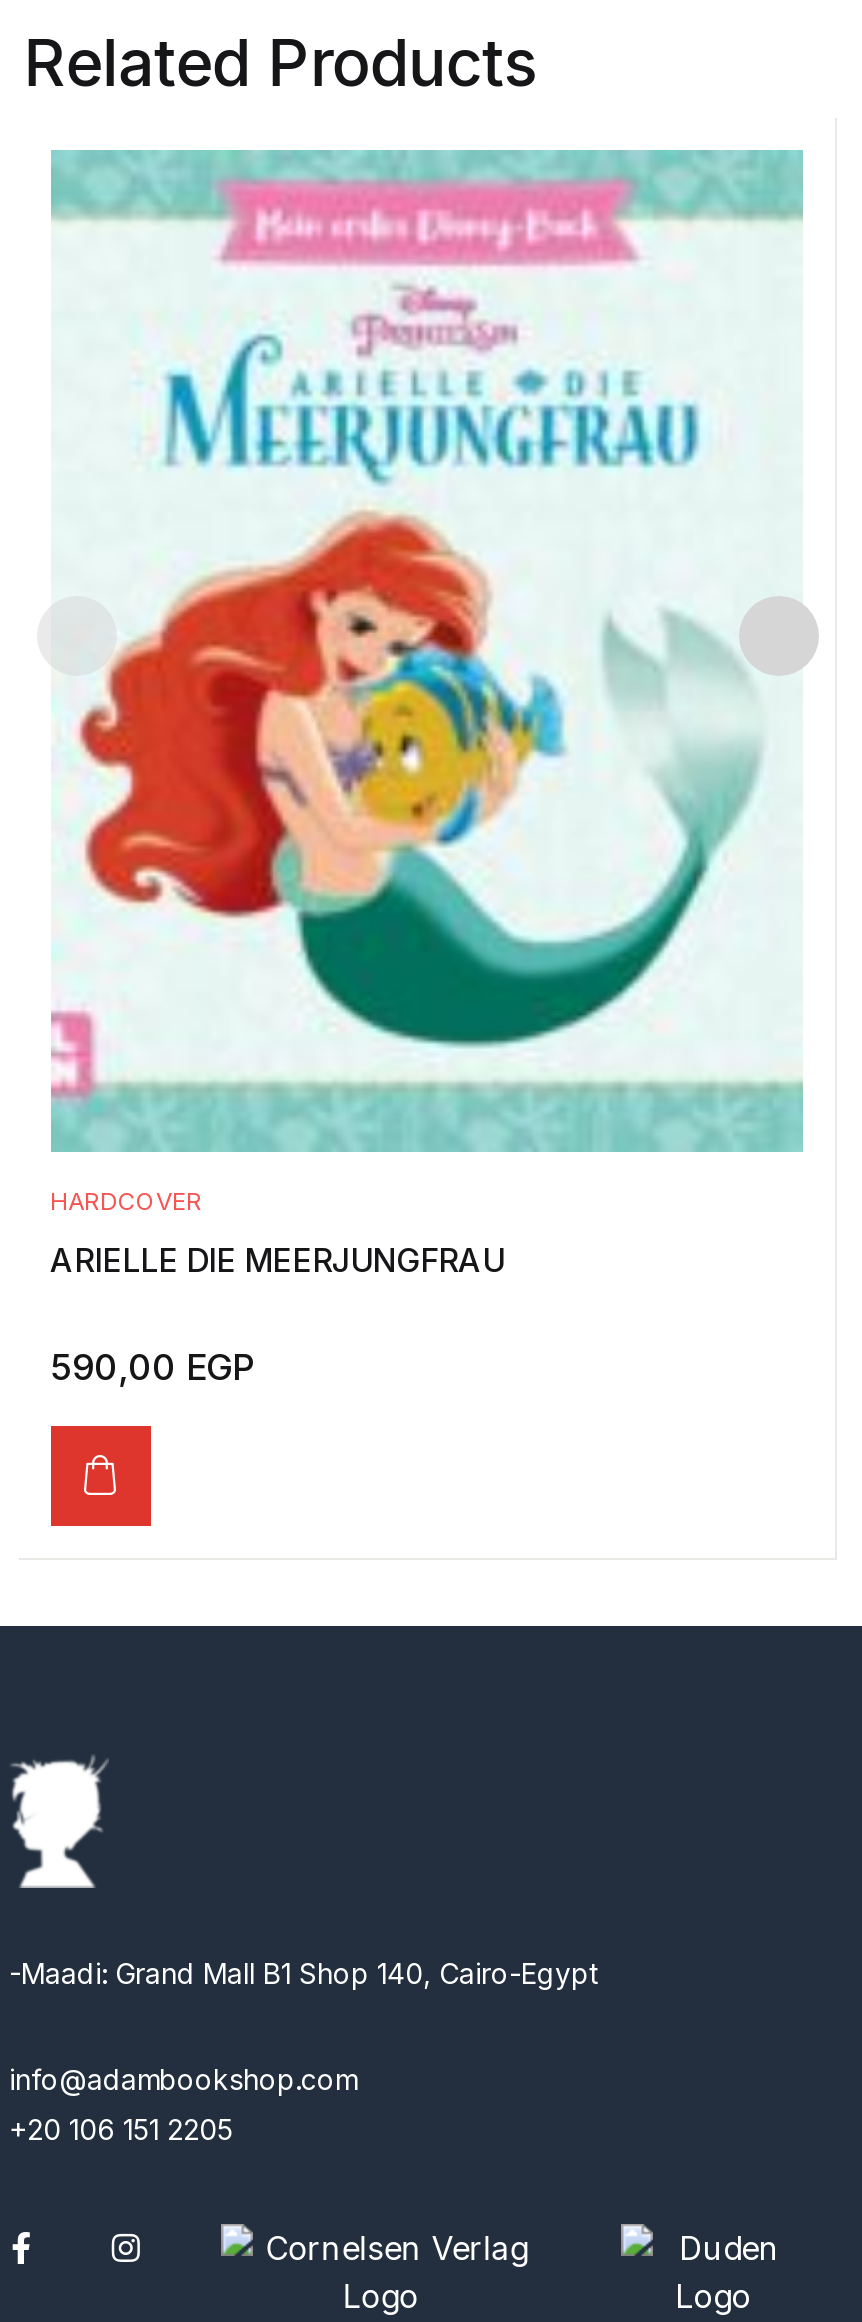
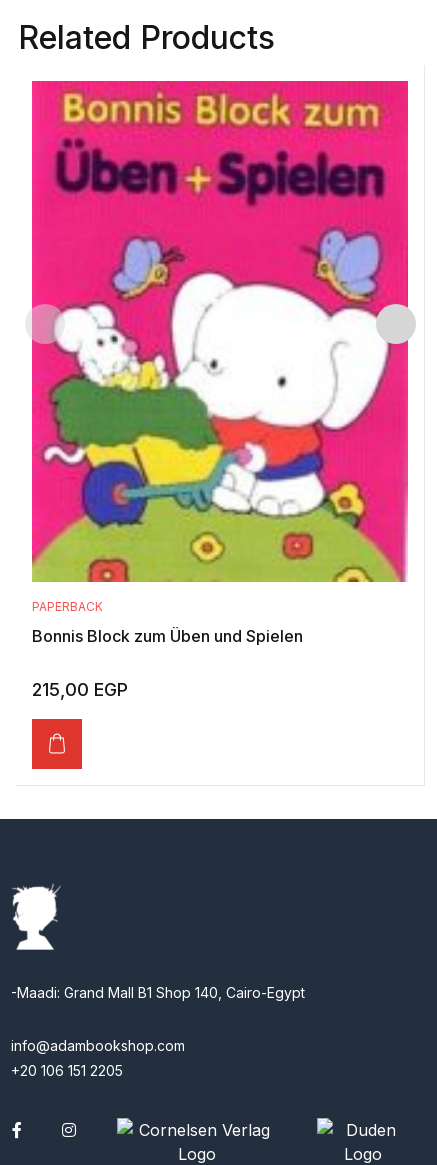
[49,148,805,1217] [image] | HARDCOVER -> [31,80,409,614] [image] | PAPERBACK
[50,1241,504,1281] ARIELLE DIE MEERJUNGFRAU -> [31,626,302,646] Bonnis Block zum Üben und Spielen
[50,1347,254,1389] 590,00 EGP -> [31,679,127,700] 215,00 EGP

